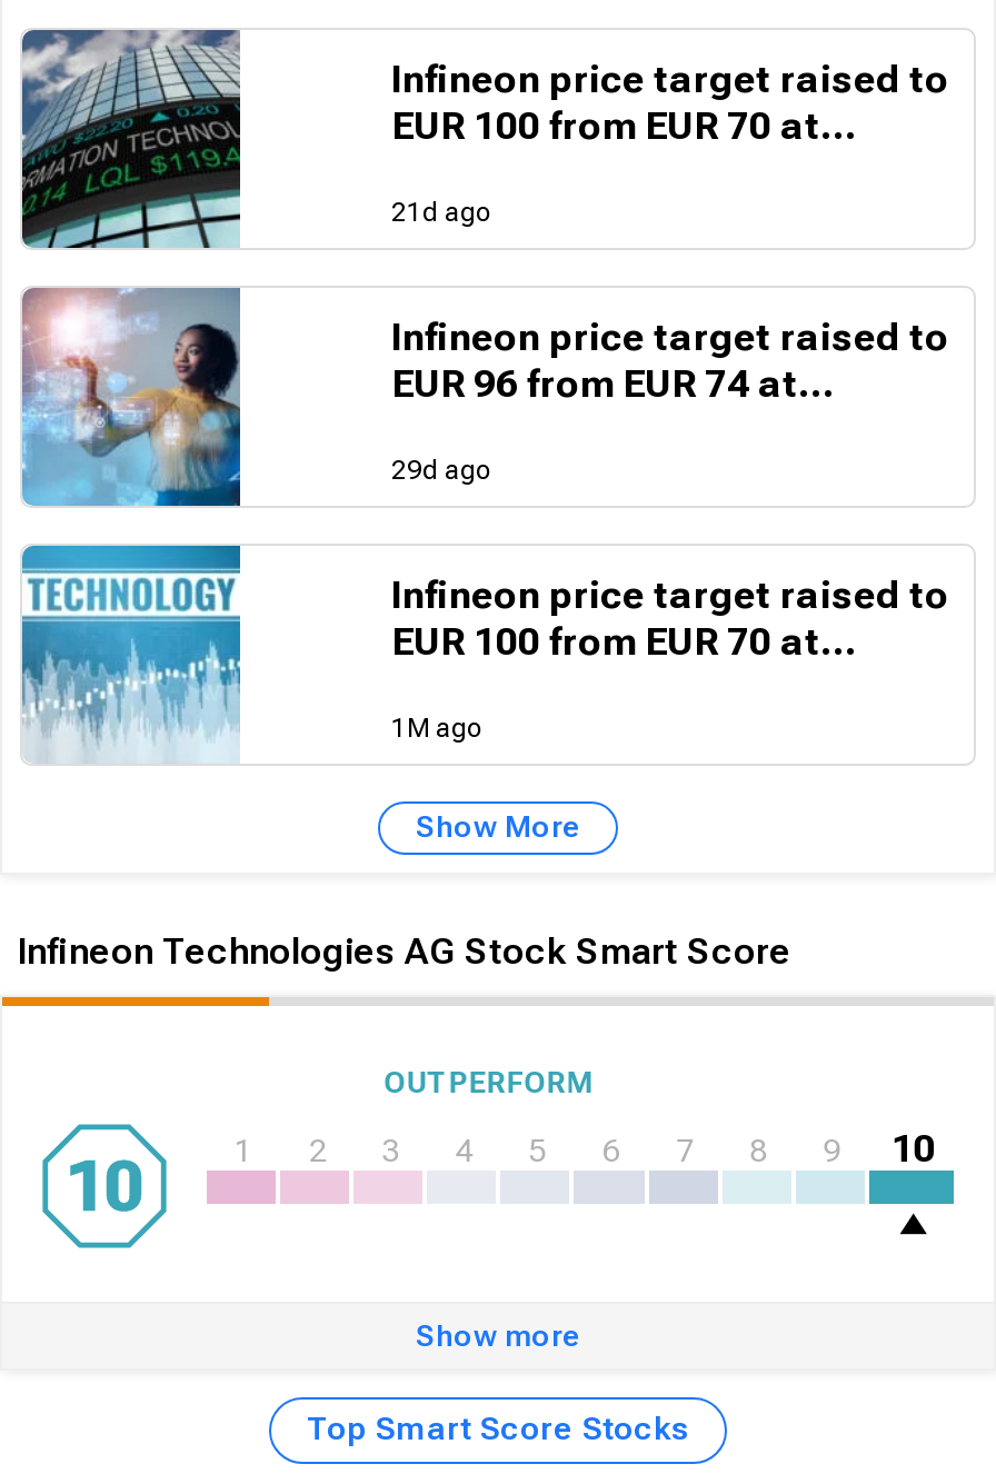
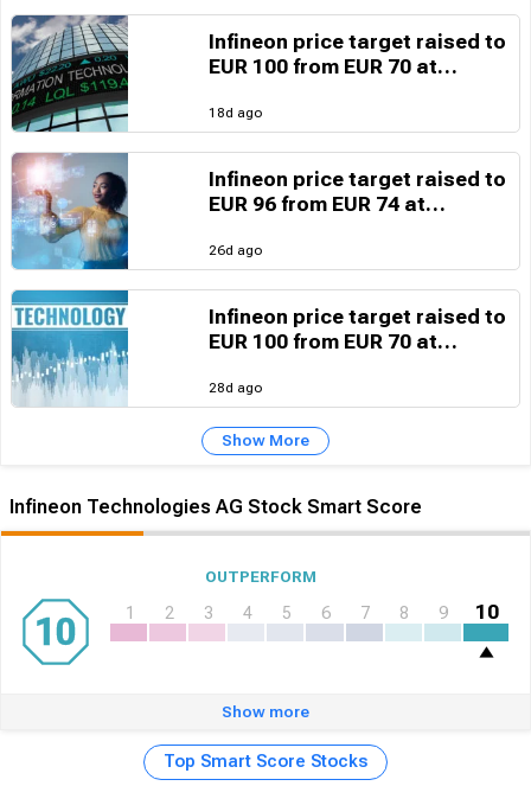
[391,197,491,228] 21d ago -> [209,104,262,121] 18d ago
[391,455,491,486] 29d ago -> [209,242,262,258] 26d ago
[391,713,482,744] 1M ago -> [209,379,262,396] 28d ago

